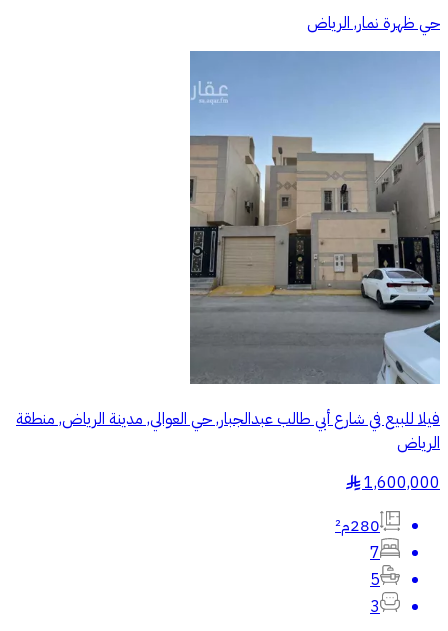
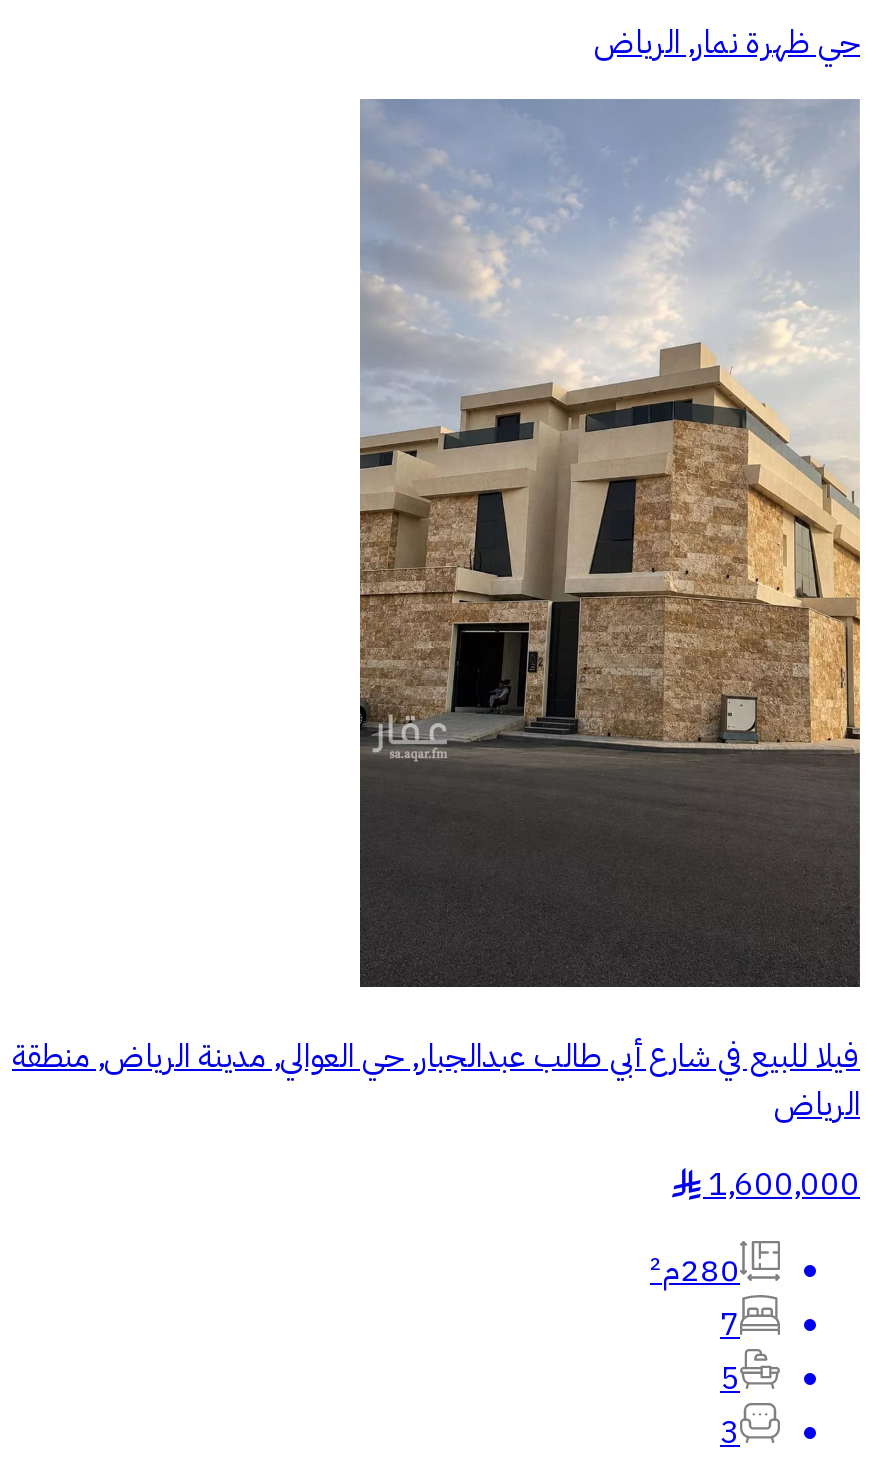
[190,52,441,384] [image] -> [358,99,862,989] [image]

